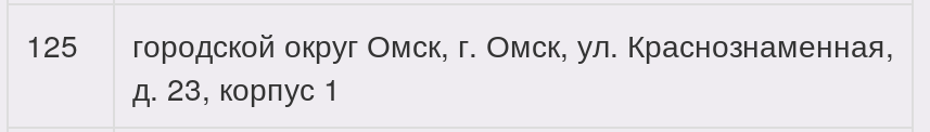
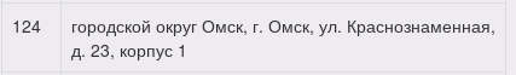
[26,23,894,66] 125 городской округ Омск, г. Омск, ул. Краснознаменная, -> [12,13,495,37] 124 городской округ Омск, г. Омск, ул. Краснознаменная,

